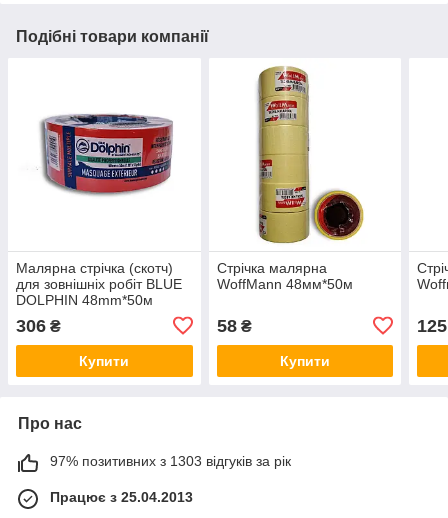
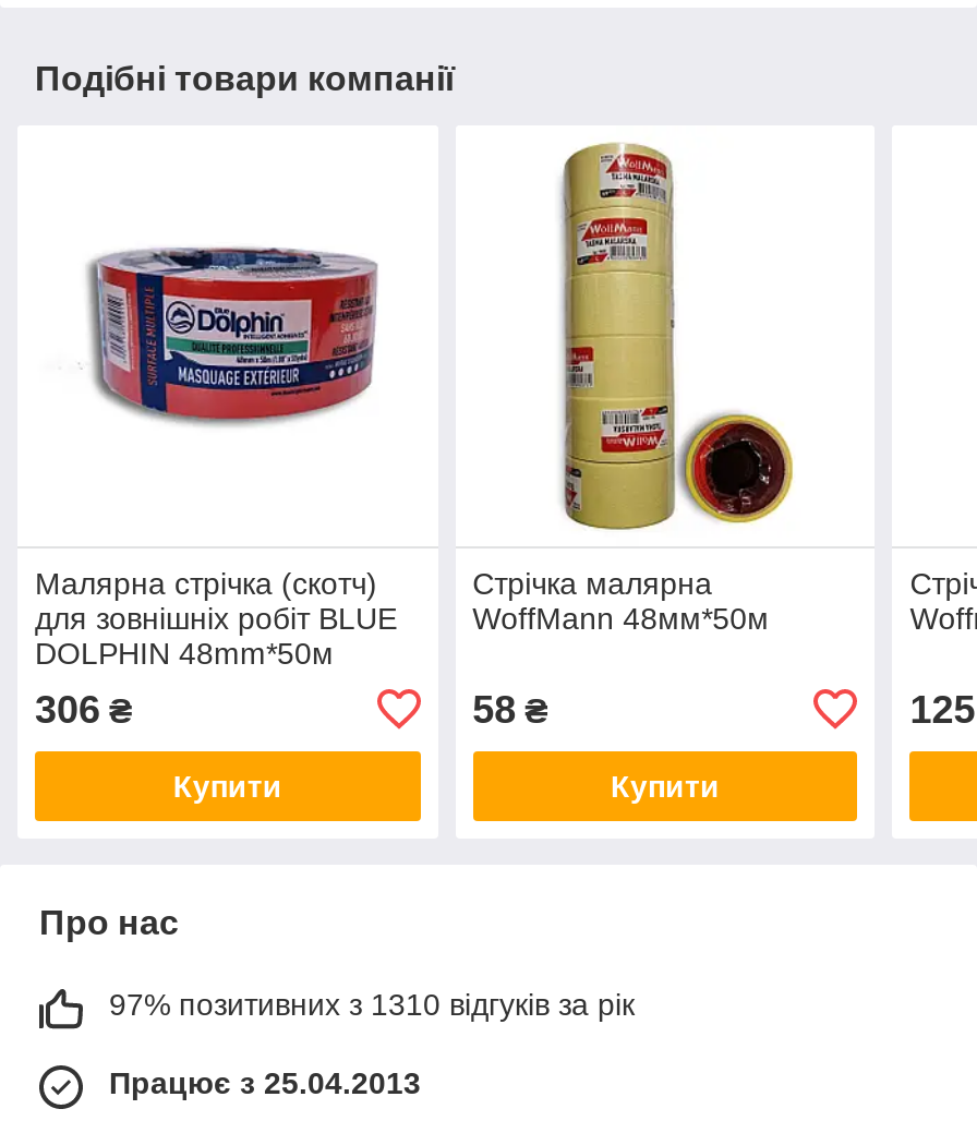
[50,453,291,469] 97% позитивних з 1303 відгуків за рік -> [109,986,635,1021] 97% позитивних з 1310 відгуків за рік

